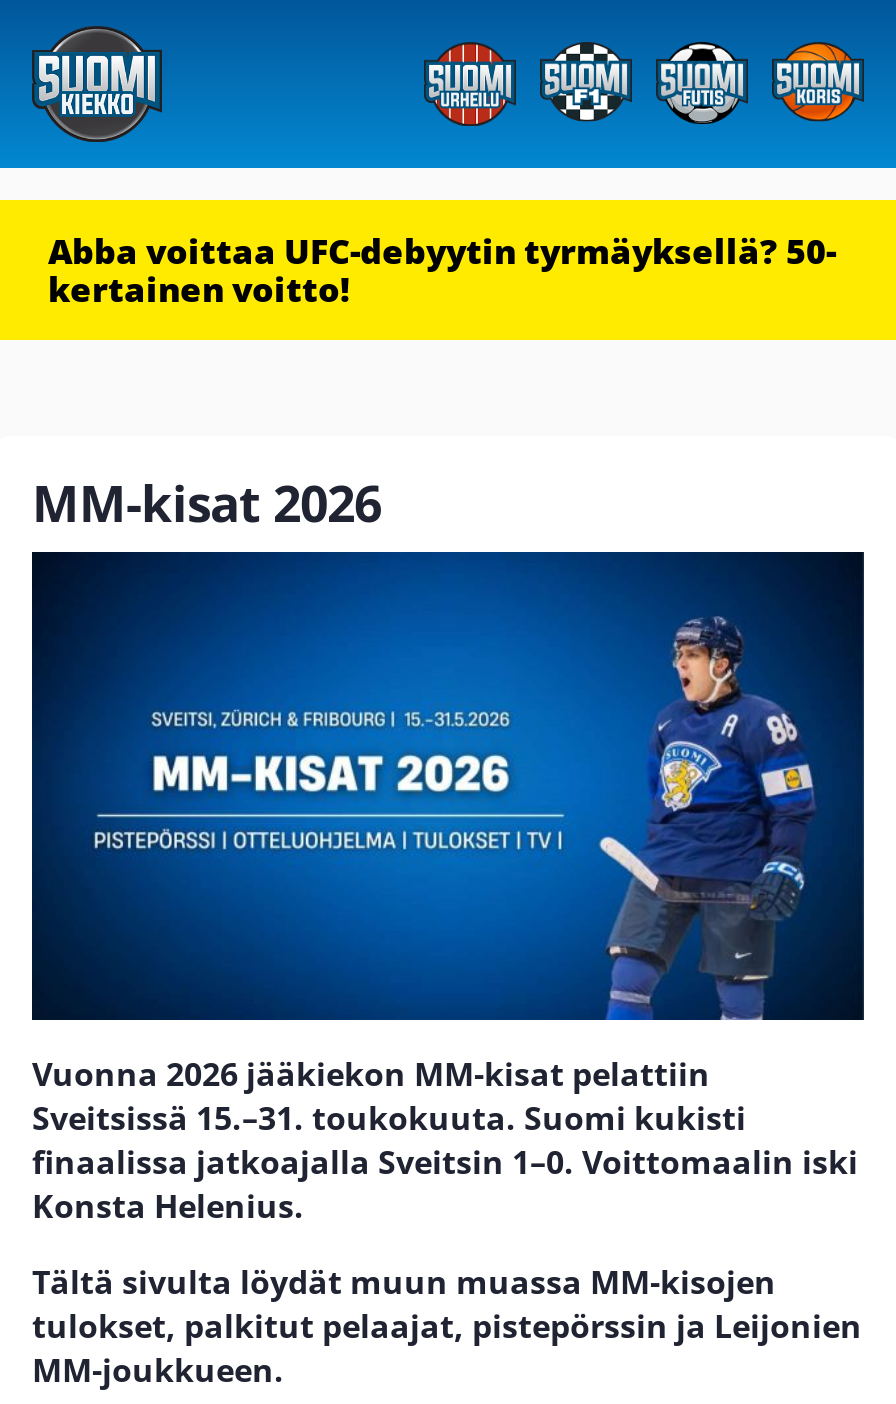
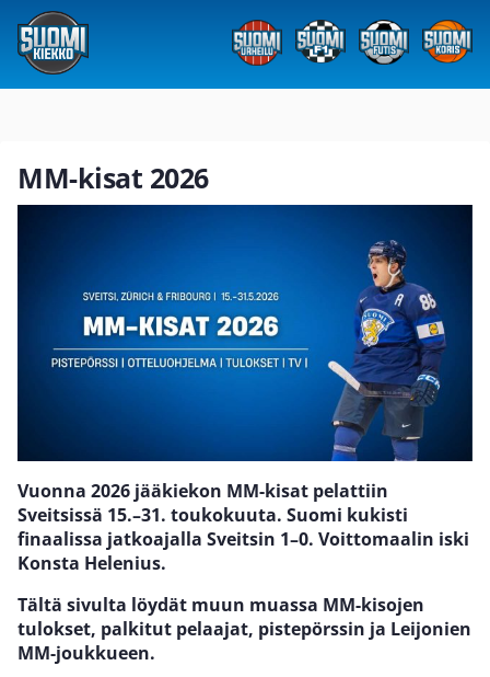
[48,228,836,312] Abba voittaa UFC-debyytin tyrmäyksellä? 50- | kertainen voitto! -> none

